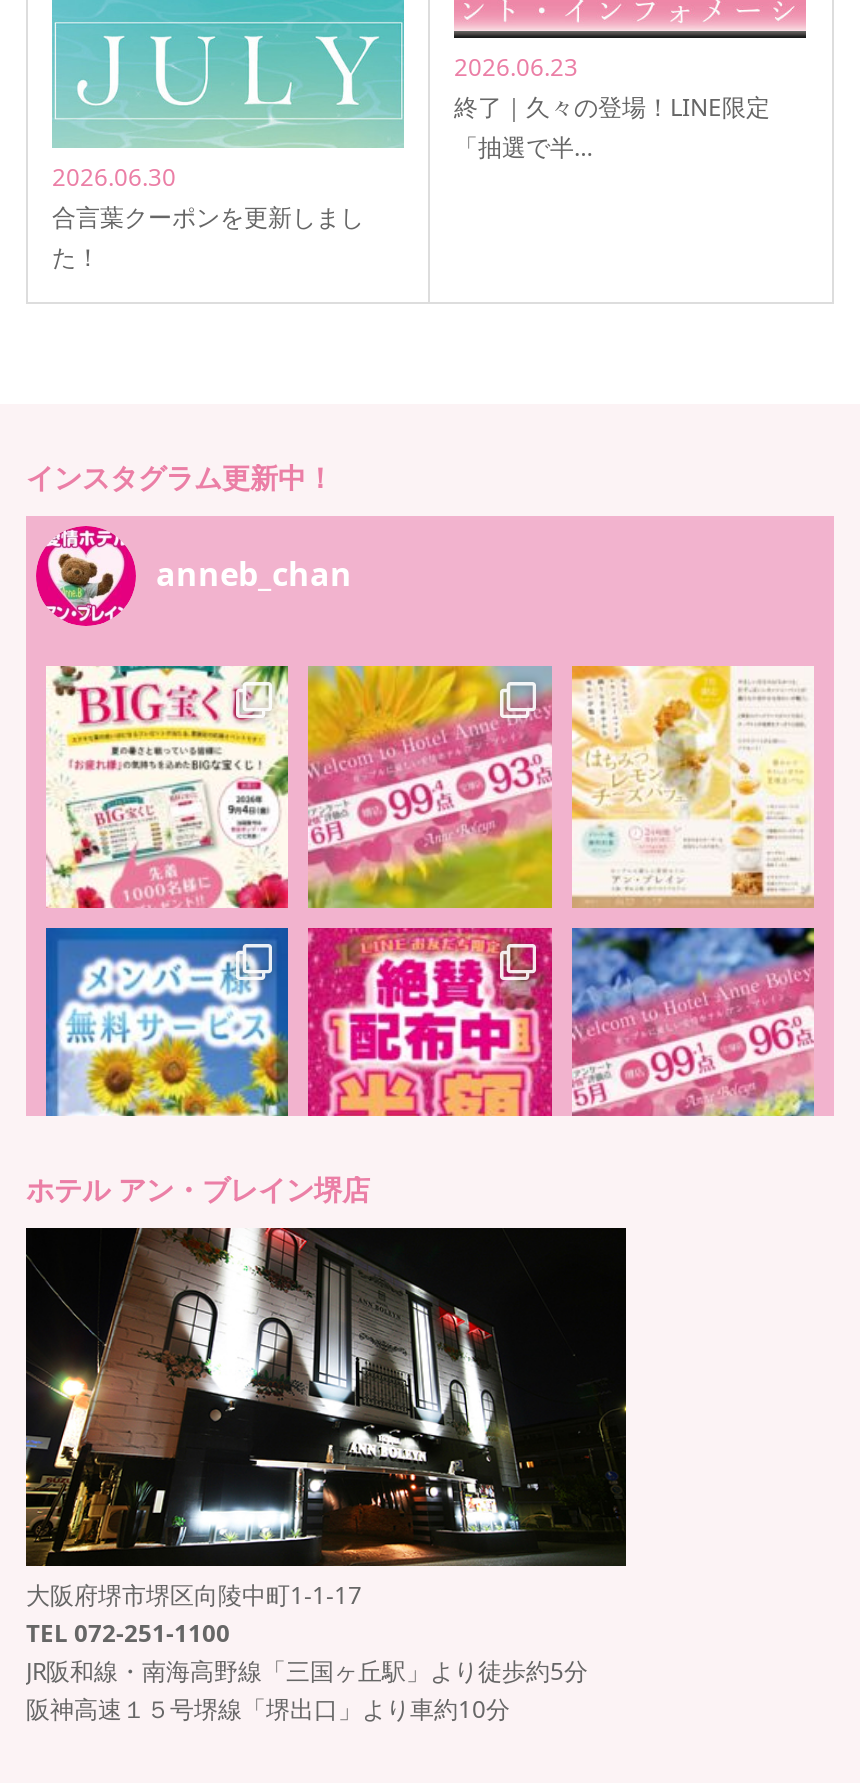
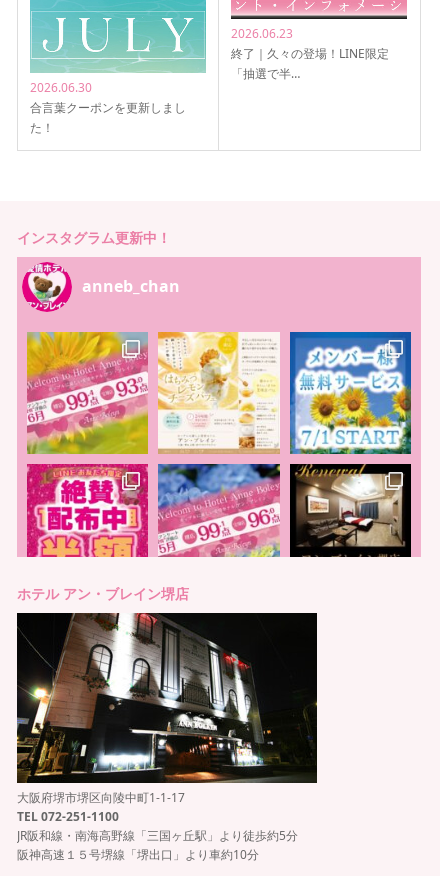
[46,664,290,910] [image] -> [26,331,149,455] [image]
[306,664,554,908] [image] -> [157,331,280,453] [image]
[570,664,814,908] [image] -> [289,331,412,455] [image]
[44,926,290,1118] [image] -> [26,463,149,558] [image]
[306,926,554,1118] [image] -> [157,463,281,558] [image]
[570,926,816,1118] [image] -> [289,463,412,558] [image]

